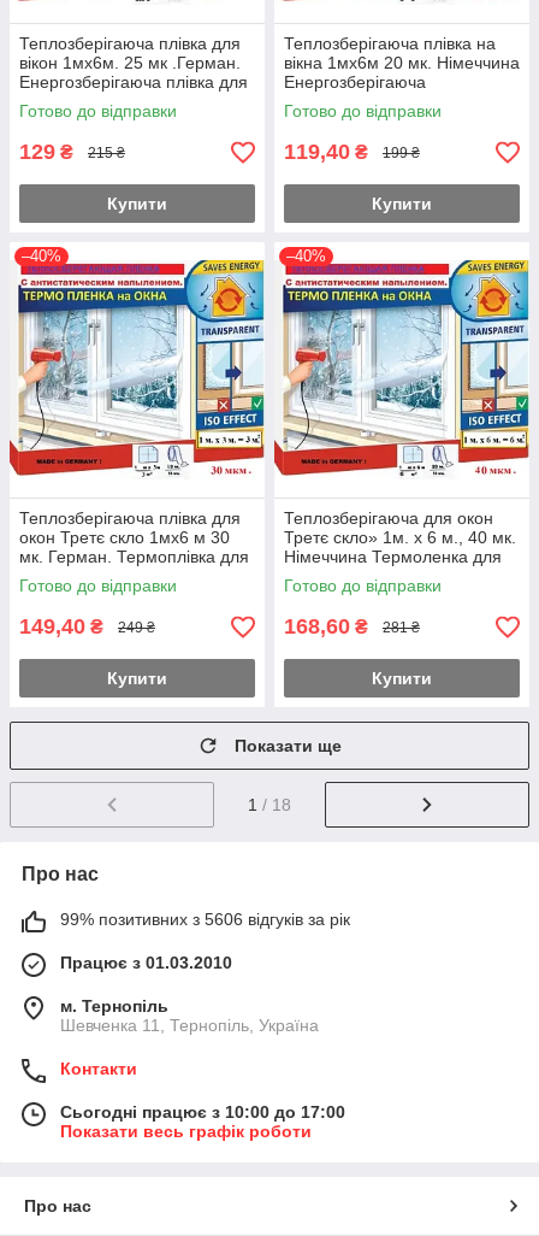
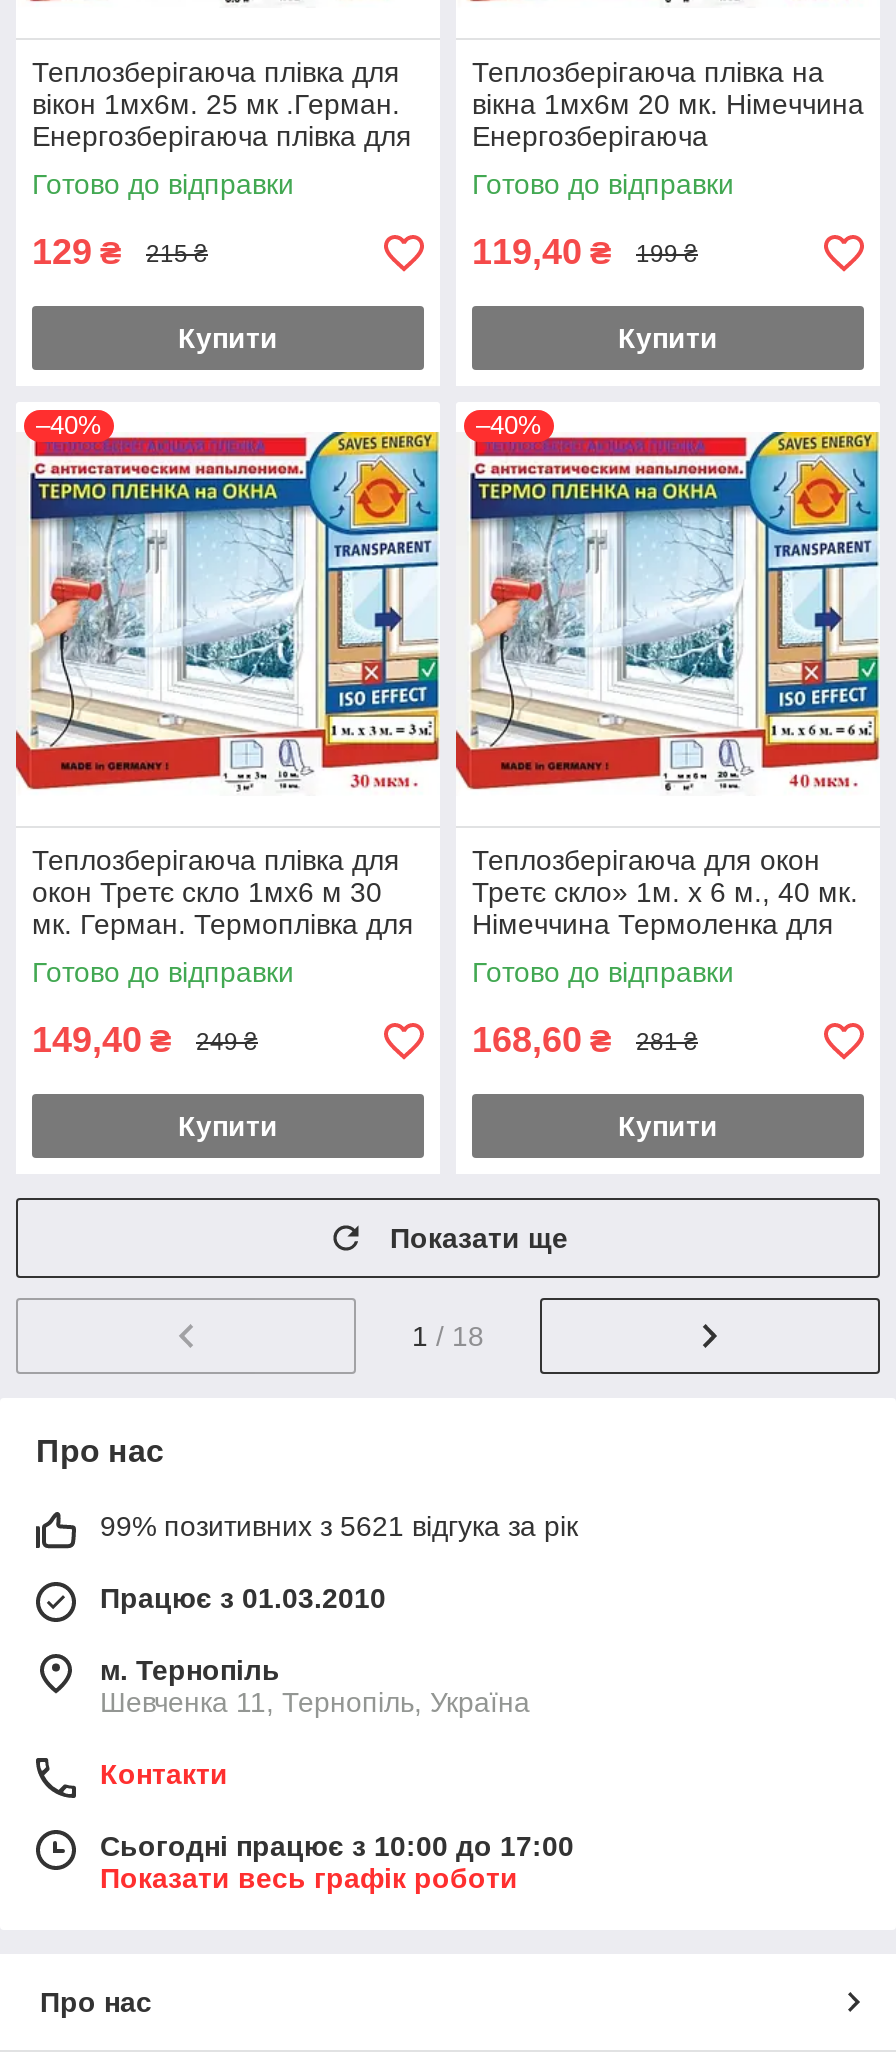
[60,910,350,929] 99% позитивних з 5606 відгуків за рік -> [100,1510,578,1542] 99% позитивних з 5621 відгука за рік

